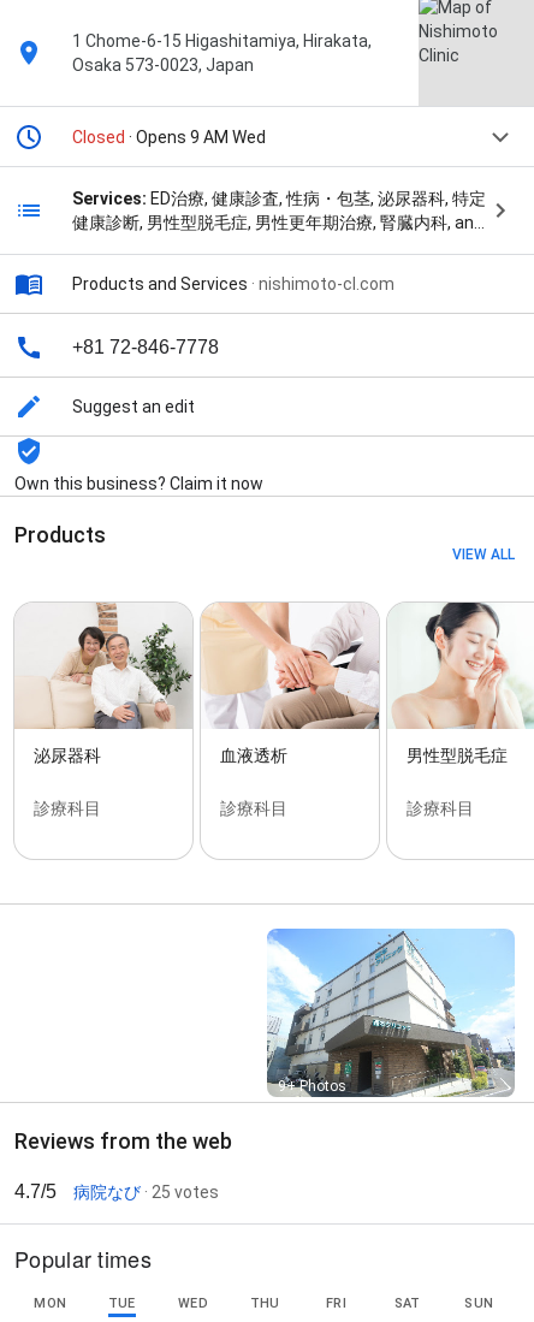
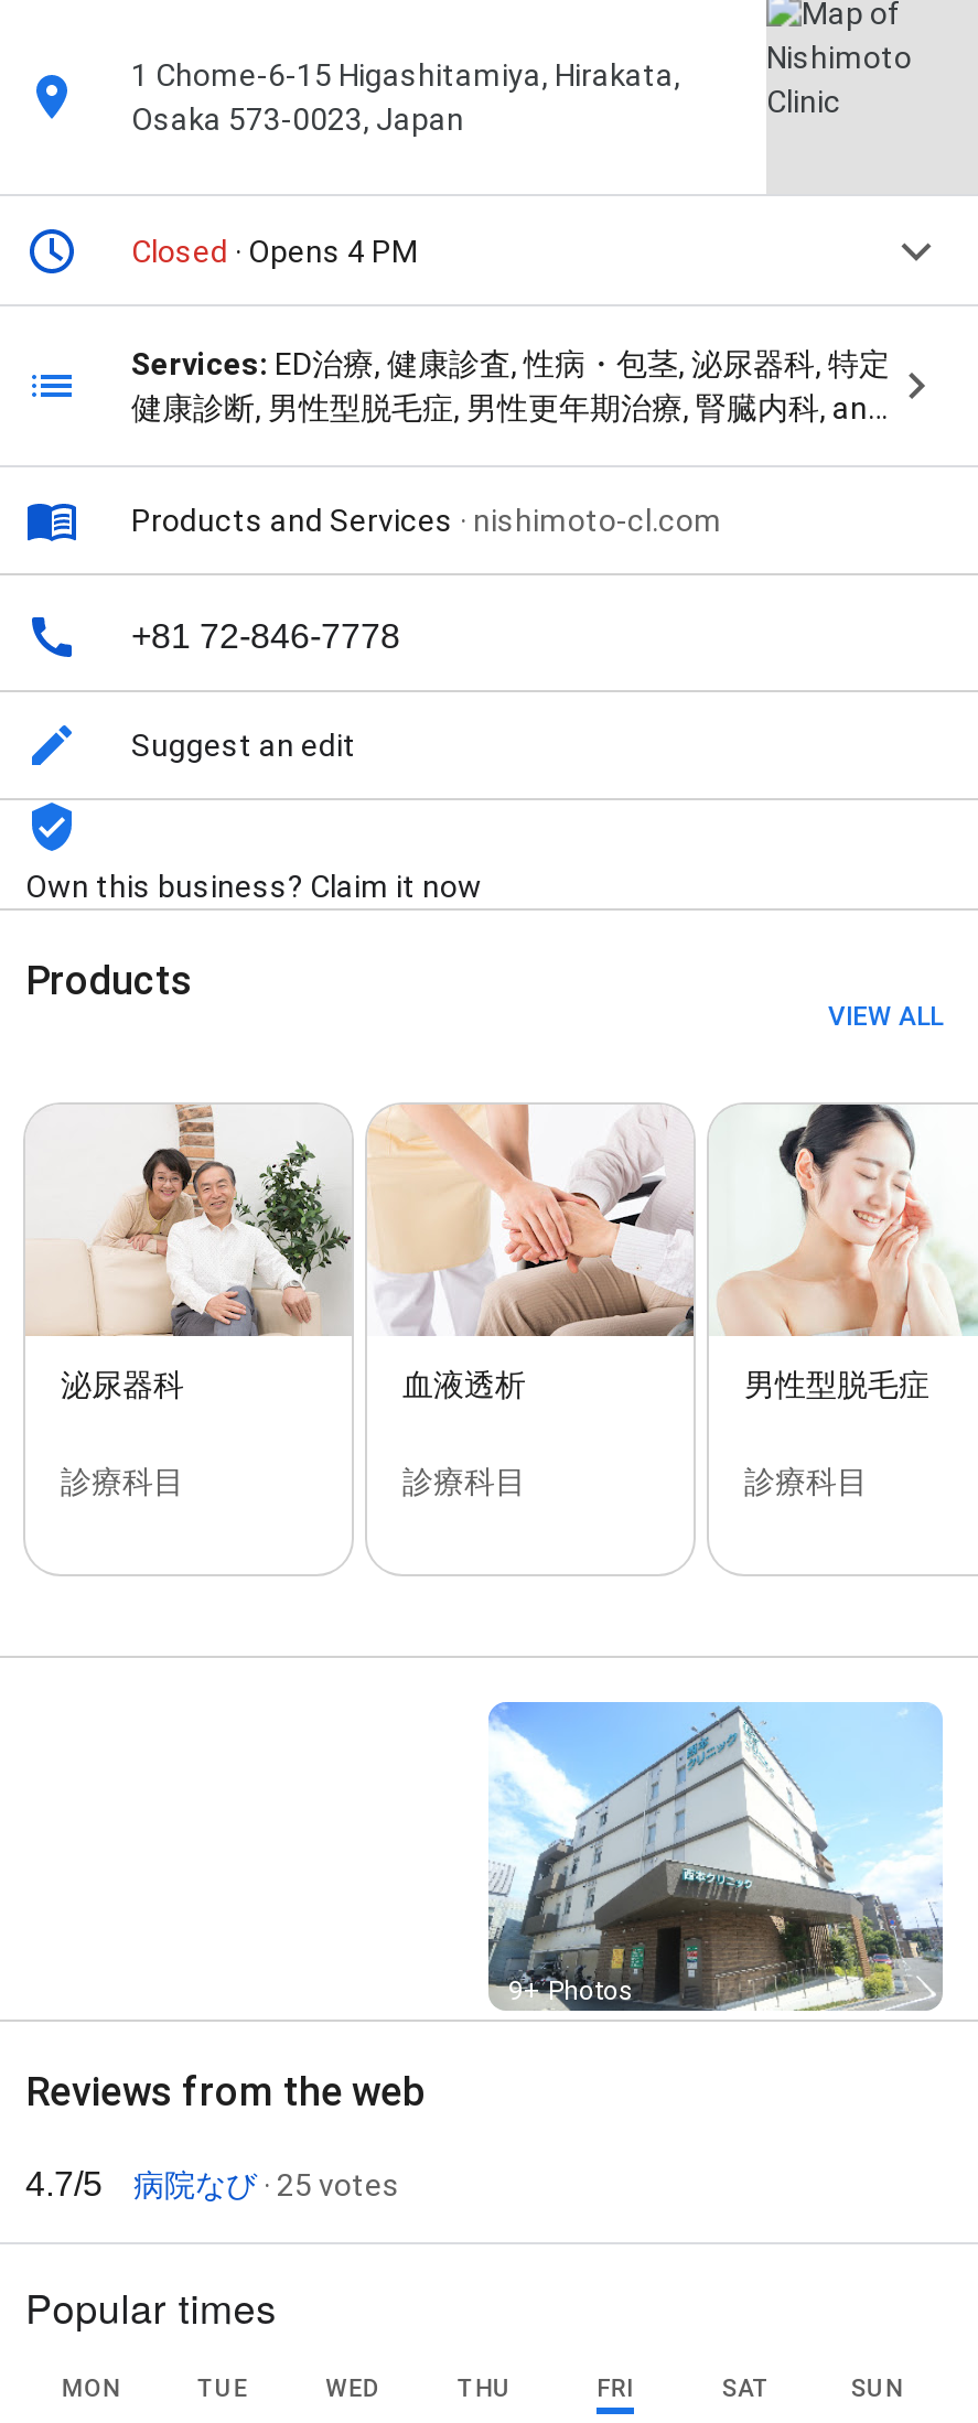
[72,128,266,147] Closed · Opens 9 AM Wed -> [131,234,418,269] Closed · Opens 4 PM

